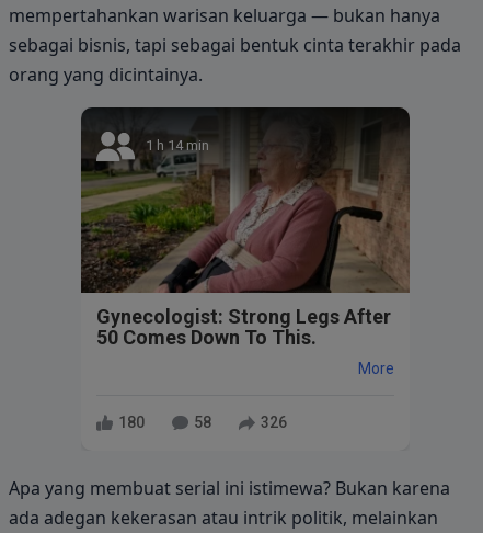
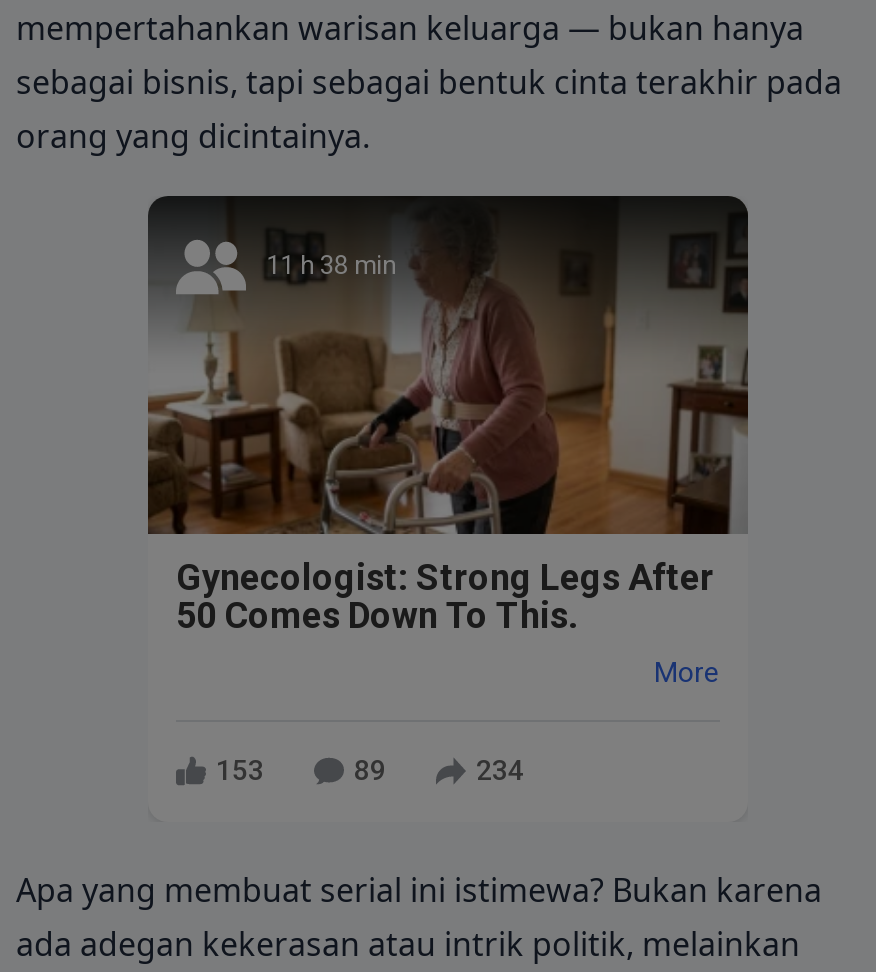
[80,117,410,294] [image] | 1 h 14 min -> [146,214,748,536] [image] | 11 h 38 min
[118,414,145,431] 180 -> [216,754,264,786] 153
[194,414,211,431] 58 -> [354,754,386,786] 89
[261,414,287,431] 326 -> [476,754,524,786] 234

